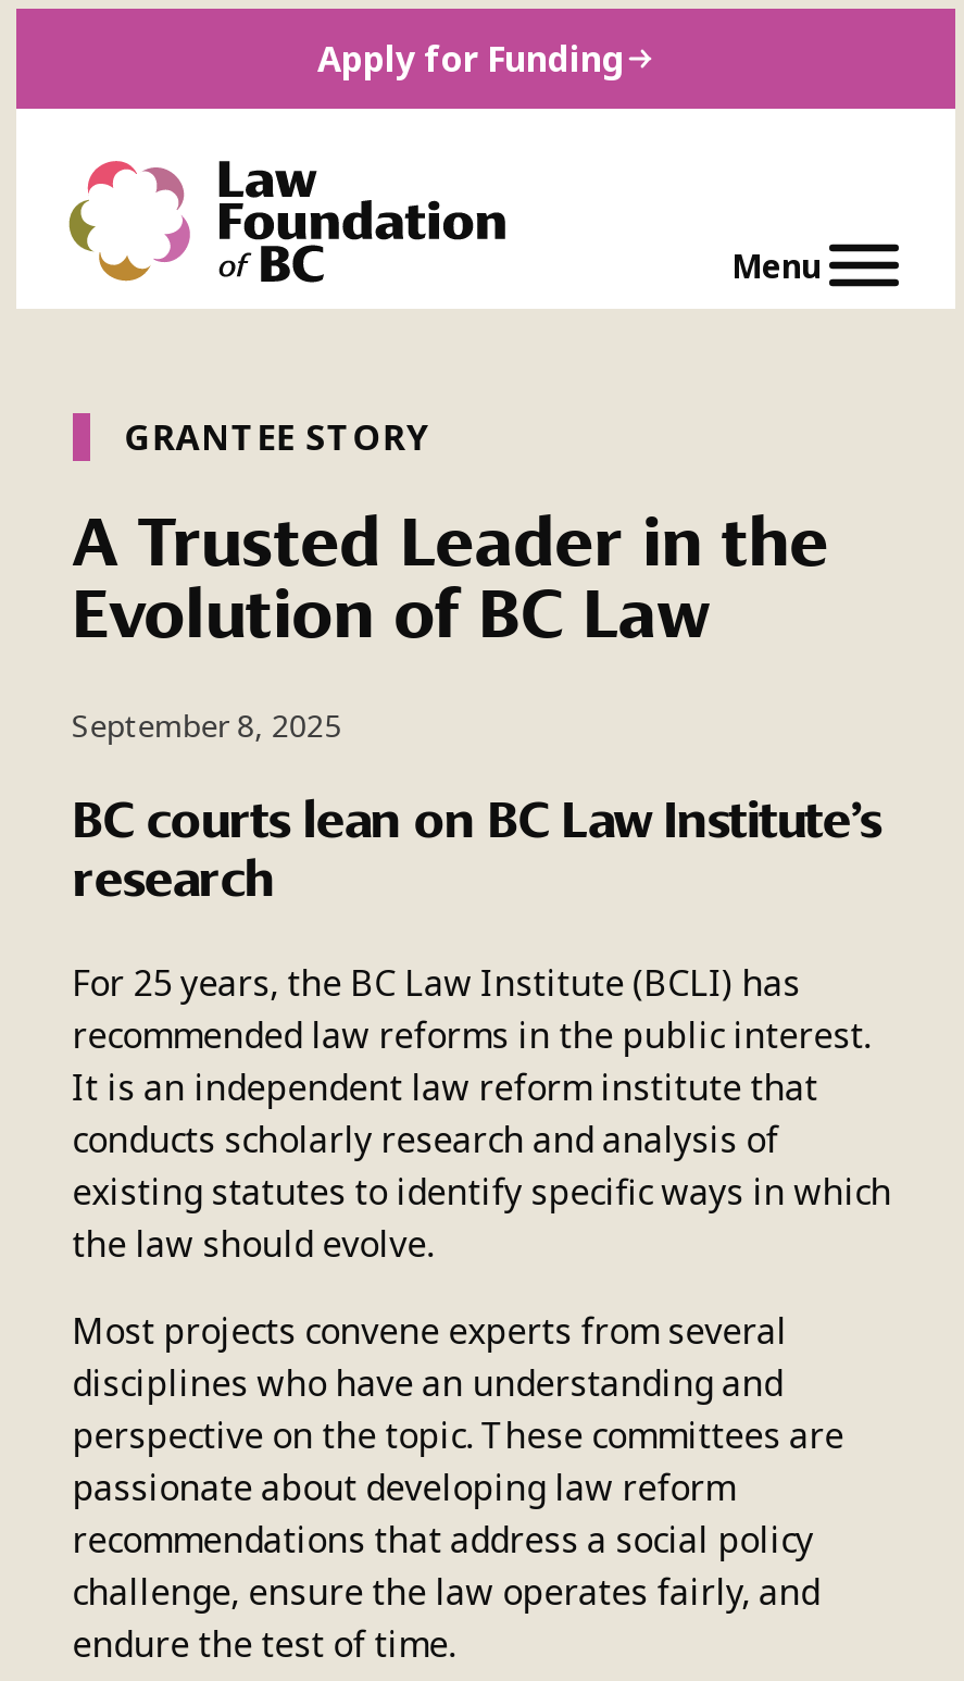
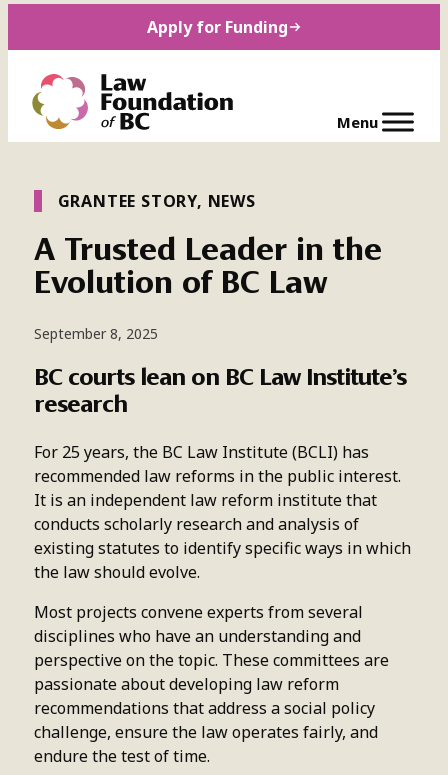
[124,414,429,462] GRANTEE STORY -> [58,190,256,212] GRANTEE STORY, NEWS

